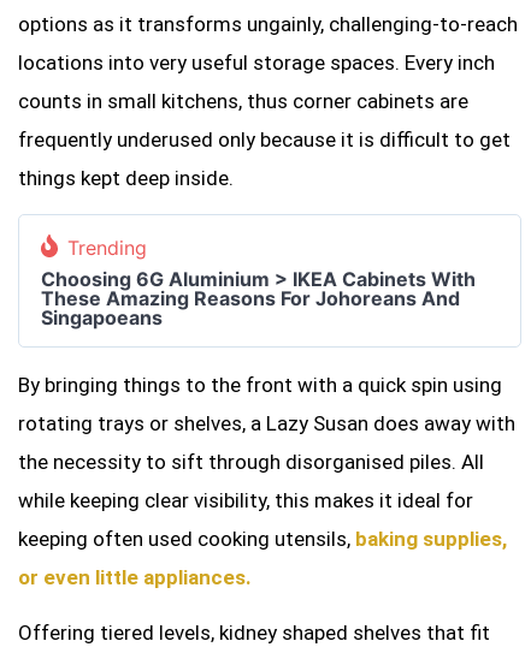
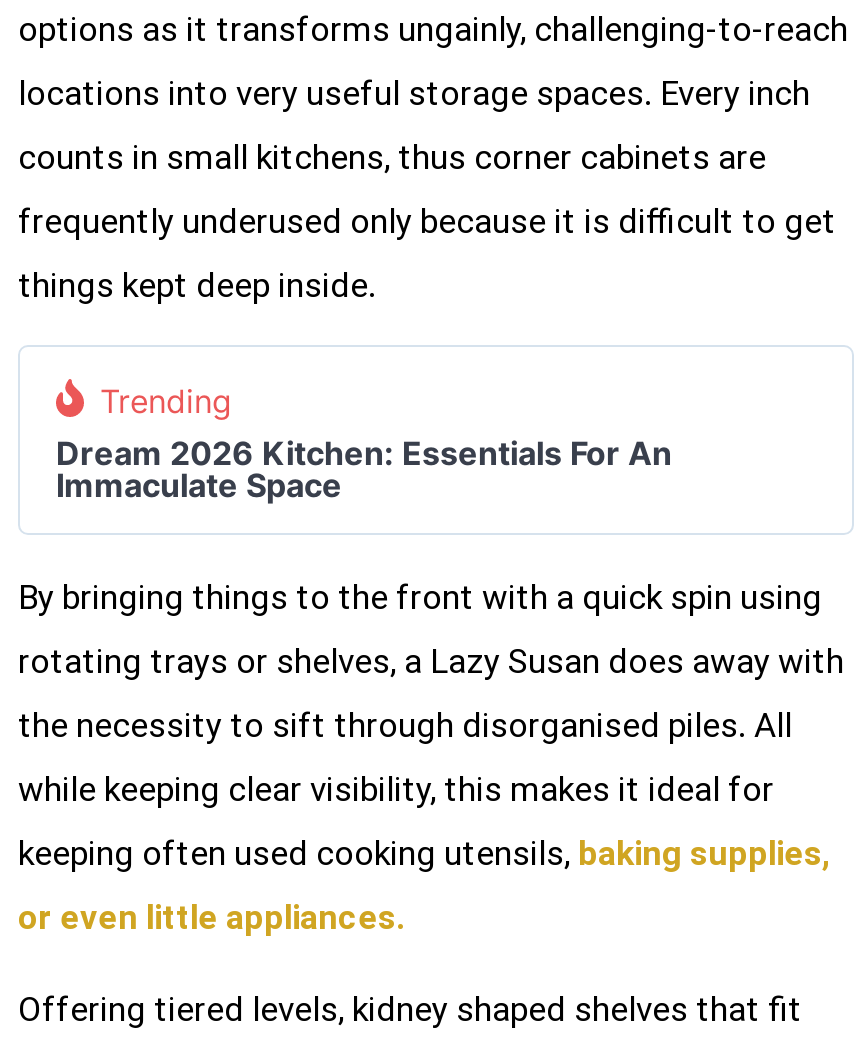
[41,267,476,330] Choosing 6G Aluminium > IKEA Cabinets With | These Amazing Reasons For Johoreans And | Singapoeans -> [56,433,672,505] Dream 2026 Kitchen: Essentials For An | Immaculate Space

